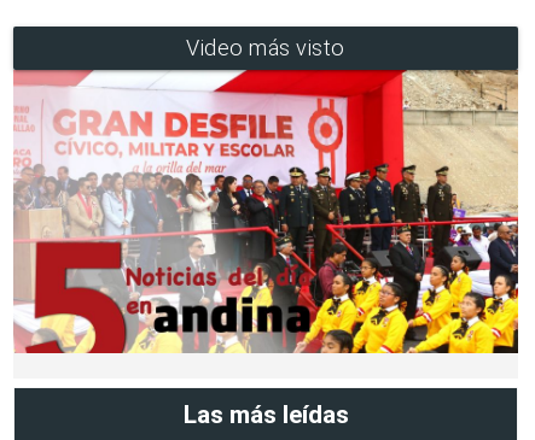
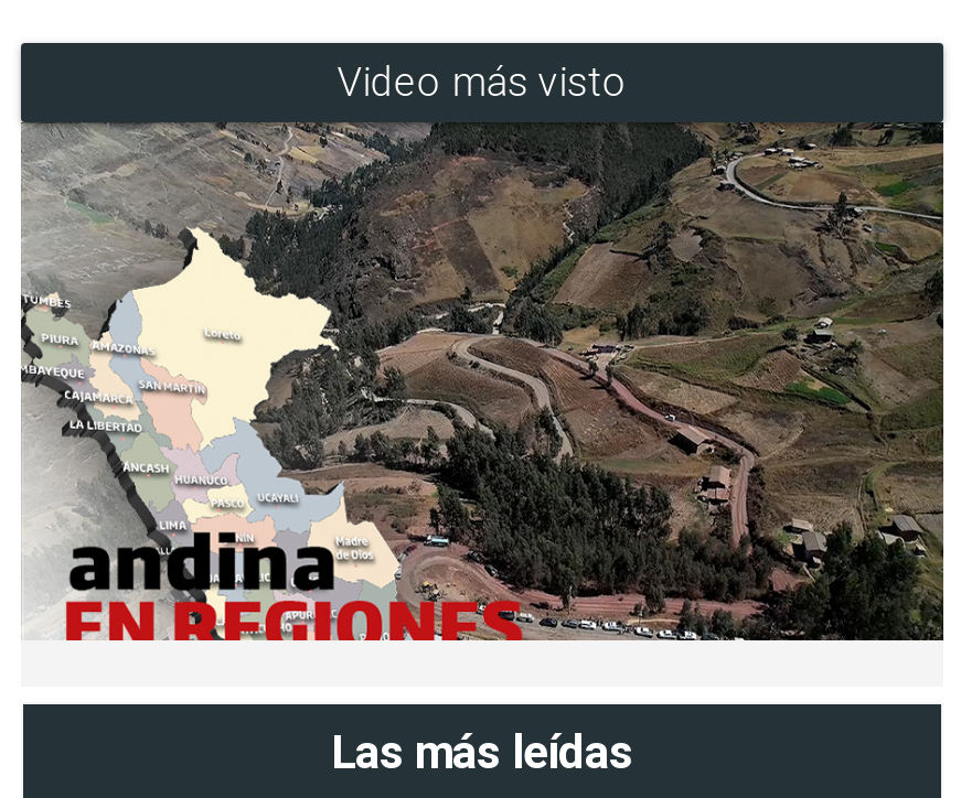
[13,69,519,354] [image] -> [19,122,946,643] [image]

